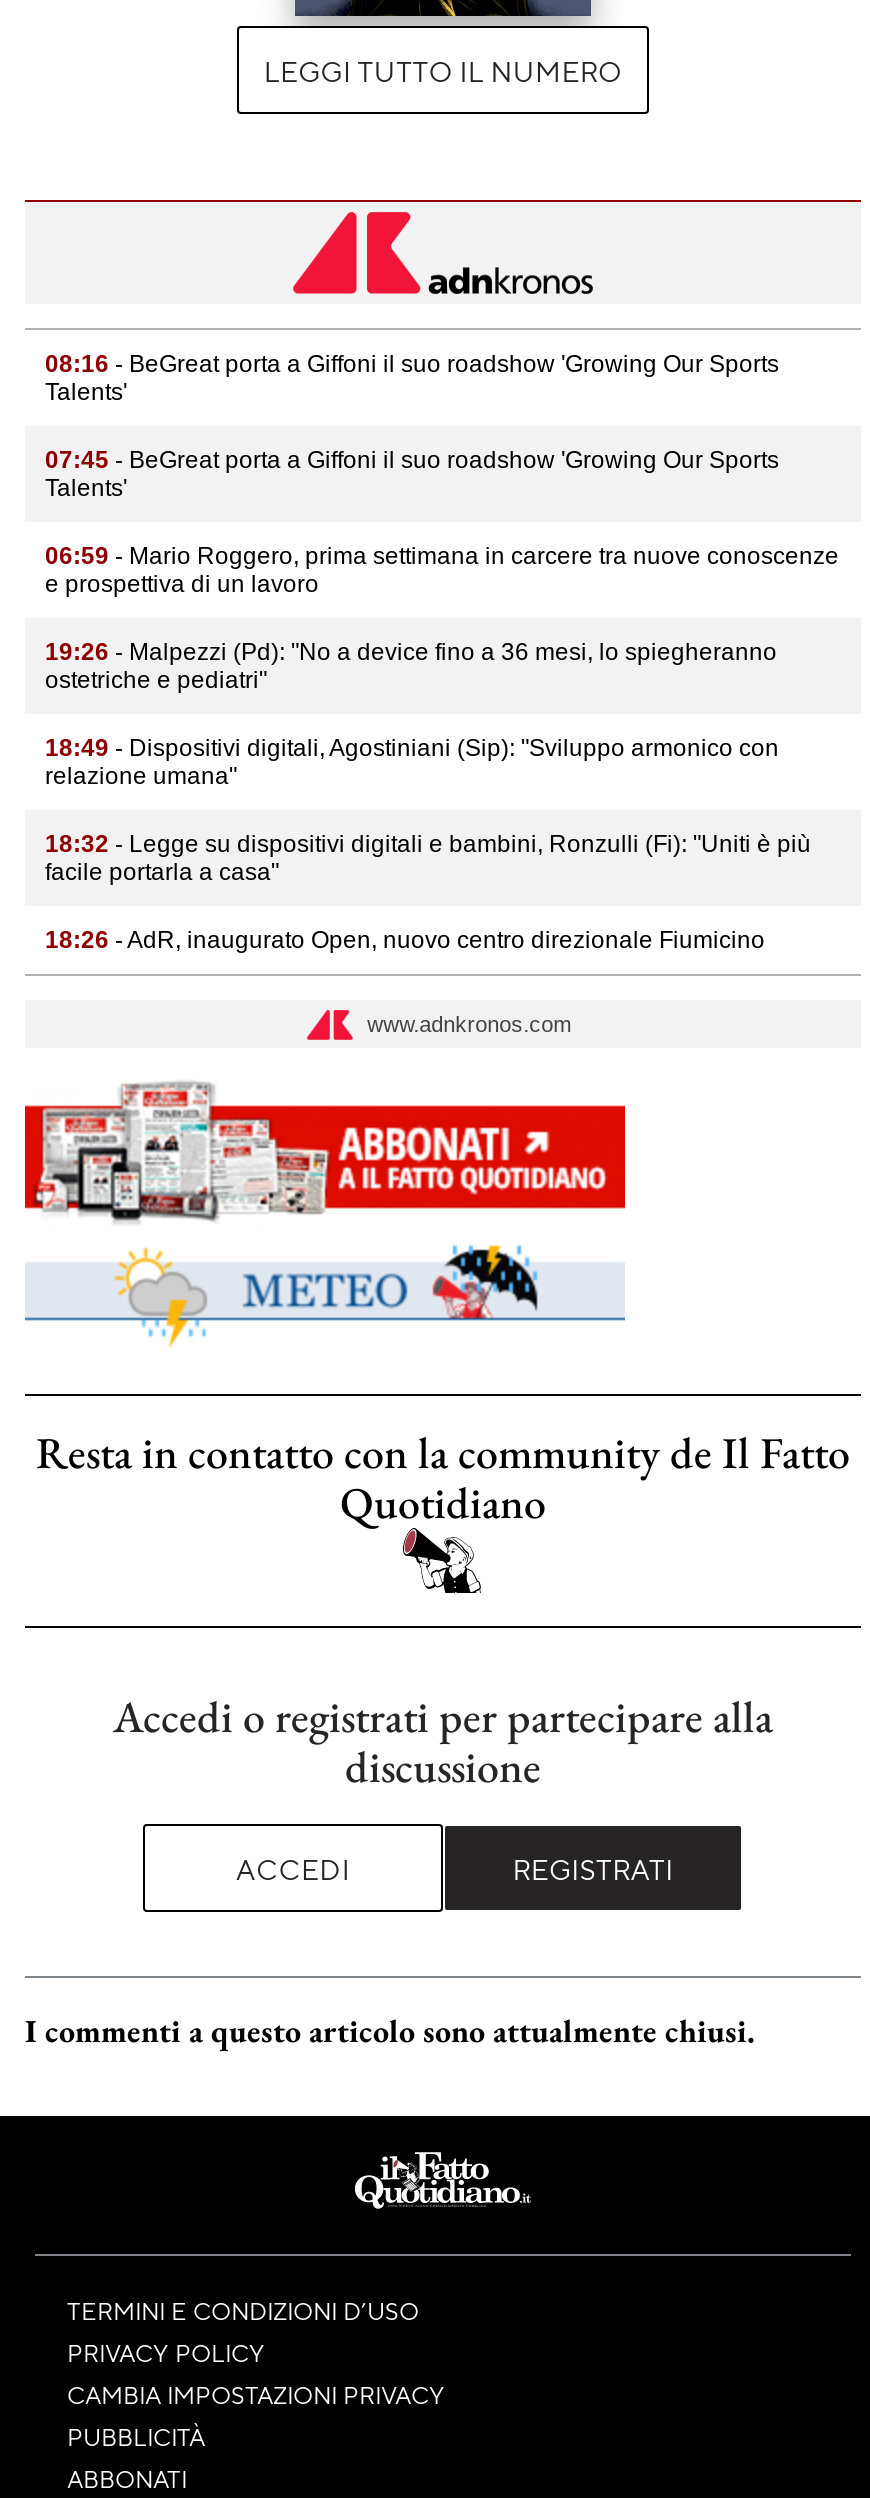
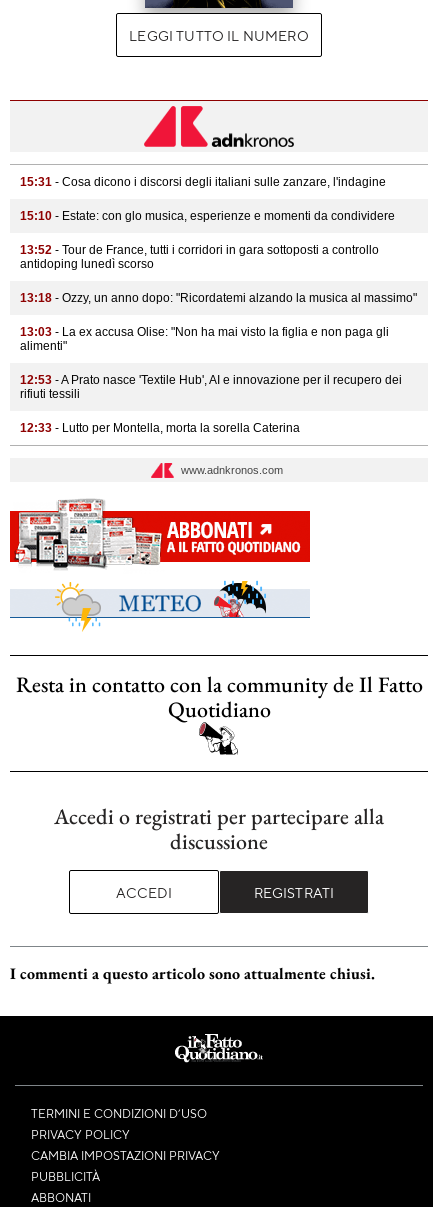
[45,351,779,407] 08:16 - BeGreat porta a Giffoni il suo roadshow 'Growing Our Sports | Talents' -> [20,175,386,189] 15:31 - Cosa dicono i discorsi degli italiani sulle zanzare, l'indagine
[45,447,779,503] 07:45 - BeGreat porta a Giffoni il suo roadshow 'Growing Our Sports | Talents' -> [20,209,395,223] 15:10 - Estate: con glo musica, esperienze e momenti da condividere
[45,543,839,599] 06:59 - Mario Roggero, prima settimana in carcere tra nuove conoscenze | e prospettiva di un lavoro -> [20,243,379,271] 13:52 - Tour de France, tutti i corridori in gara sottoposti a controllo | antidoping lunedì scorso
[45,639,777,695] 19:26 - Malpezzi (Pd): "No a device fino a 36 mesi, lo spiegheranno | ostetriche e pediatri" -> [20,291,417,305] 13:18 - Ozzy, un anno dopo: "Ricordatemi alzando la musica al massimo"
[45,735,779,791] 18:49 - Dispositivi digitali, Agostiniani (Sip): "Sviluppo armonico con | relazione umana" -> [20,325,389,353] 13:03 - La ex accusa Olise: "Non ha mai visto la figlia e non paga gli | alimenti"
[45,831,811,887] 18:32 - Legge su dispositivi digitali e bambini, Ronzulli (Fi): "Uniti è più | facile portarla a casa" -> [20,373,402,401] 12:53 - A Prato nasce 'Textile Hub', AI e innovazione per il recupero dei | rifiuti tessili
[45,927,765,955] 18:26 - AdR, inaugurato Open, nuovo centro direzionale Fiumicino -> [20,421,300,435] 12:33 - Lutto per Montella, morta la sorella Caterina

